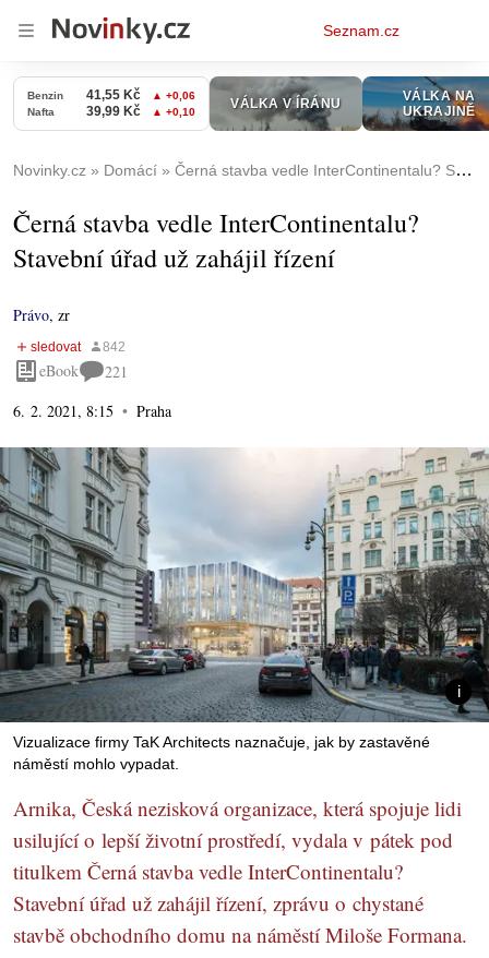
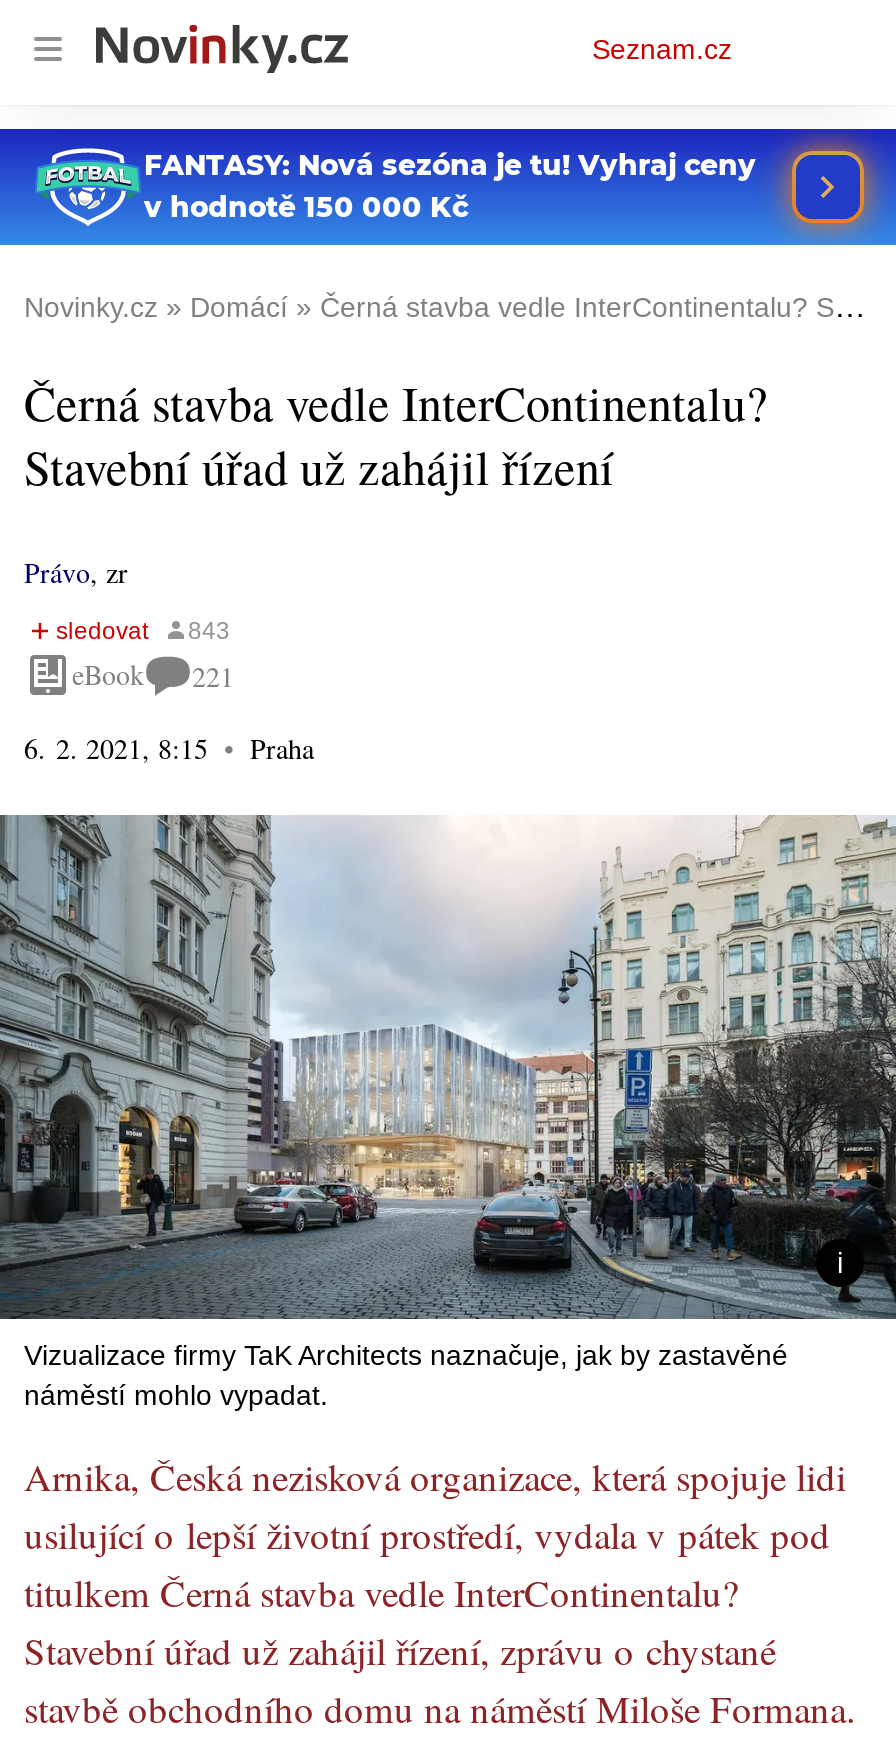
[3,74,486,136] [image] -> [6,127,890,247] [image]

